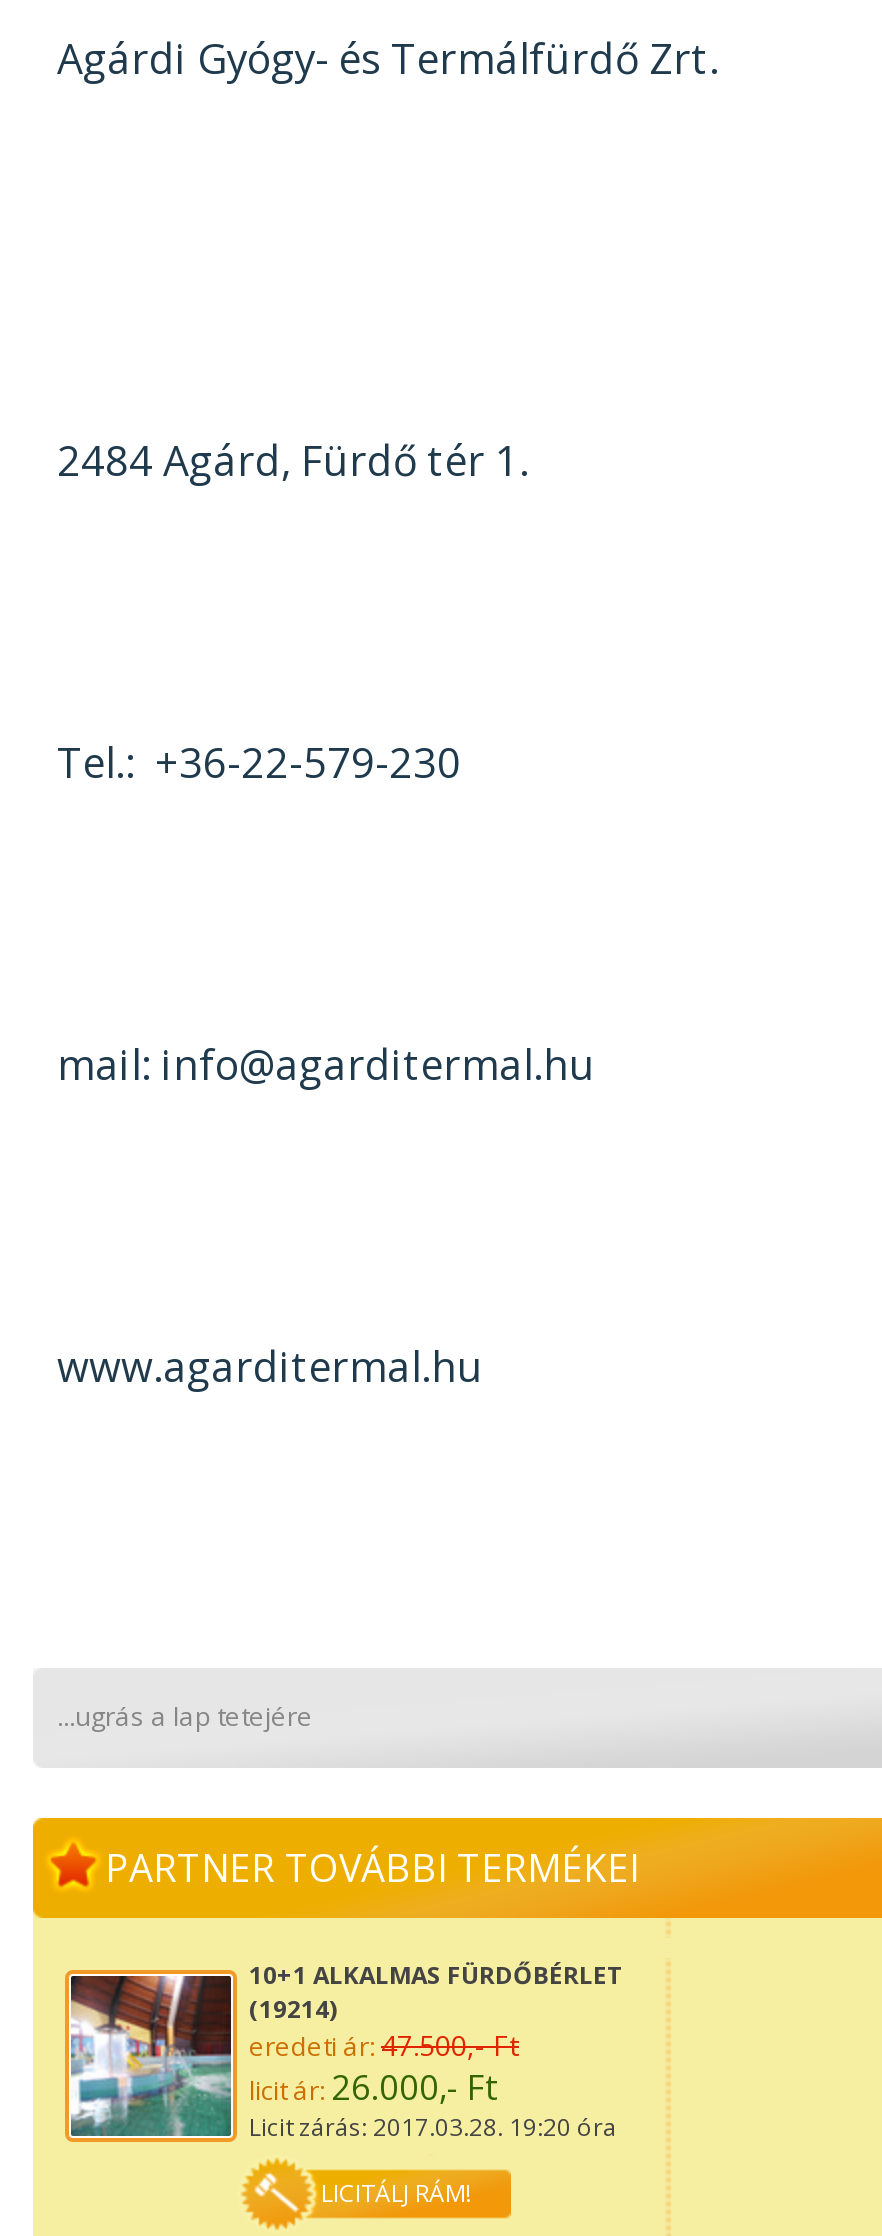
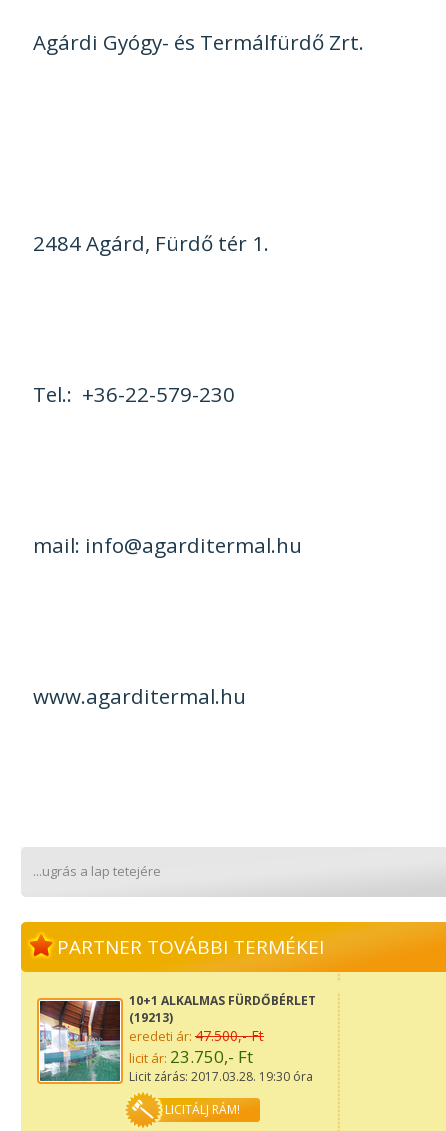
[249,1992,337,2026] (19214) -> [129,1009,173,1026] (19213)
[249,2064,497,2110] licit ár: 26.000,- Ft -> [129,1045,253,1068] licit ár: 23.750,- Ft
[249,2110,617,2144] Licit zárás: 2017.03.28. 19:20 óra -> [129,1068,313,1085] Licit zárás: 2017.03.28. 19:30 óra

